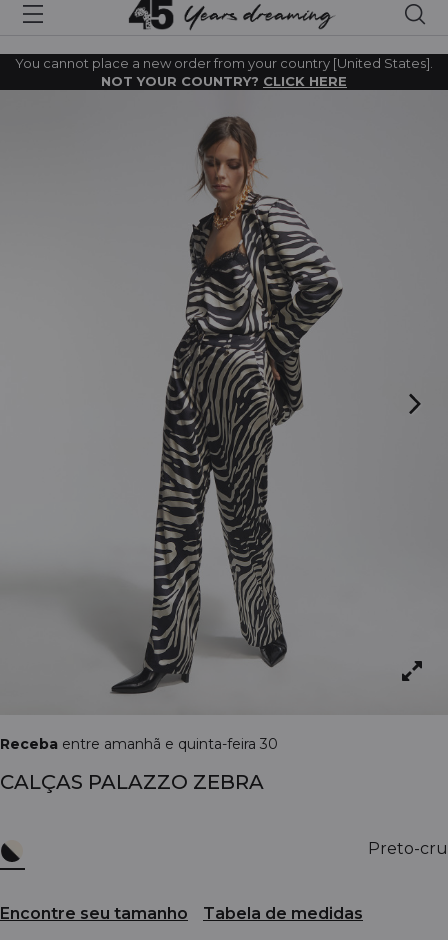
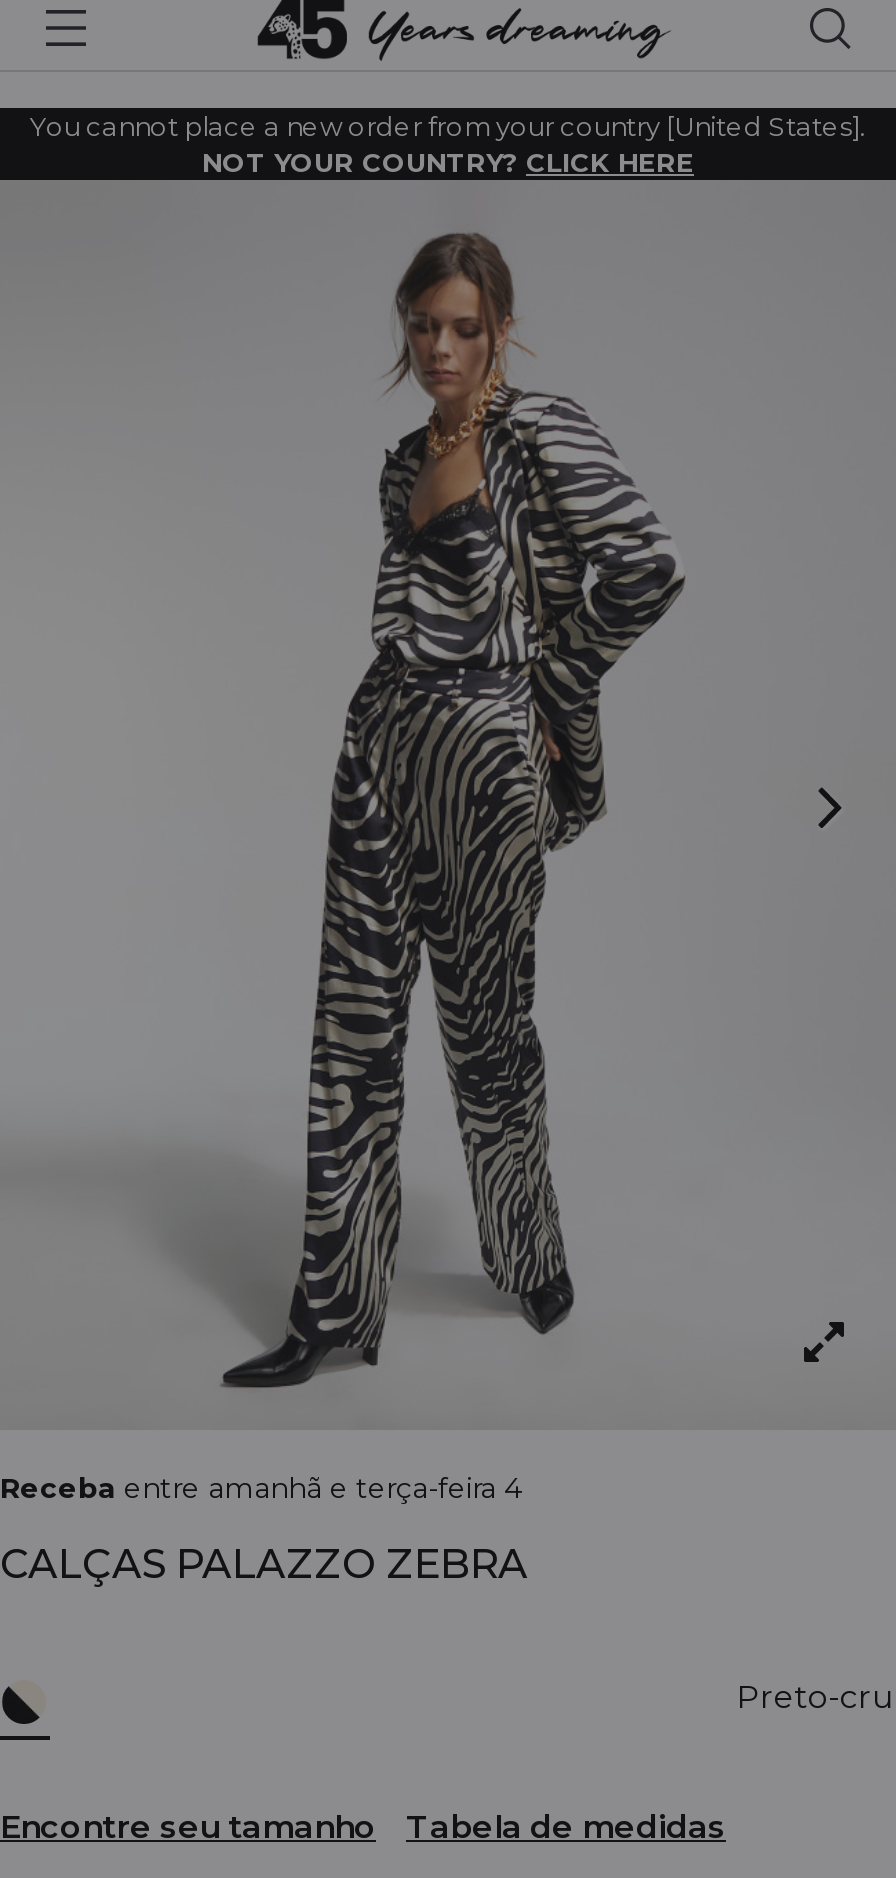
[0,735,278,753] Receba entre amanhã e quinta-feira 30 -> [0,1470,522,1506] Receba entre amanhã e terça-feira 4

